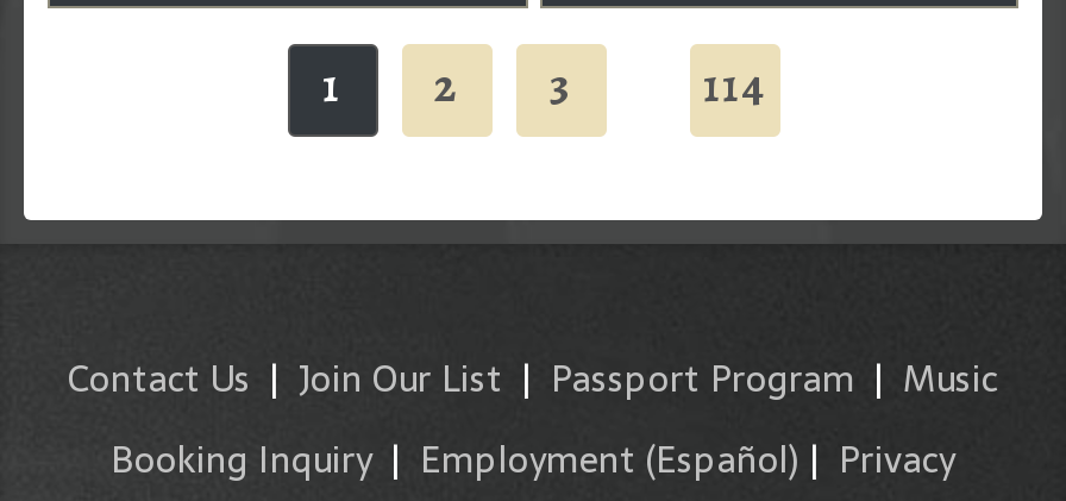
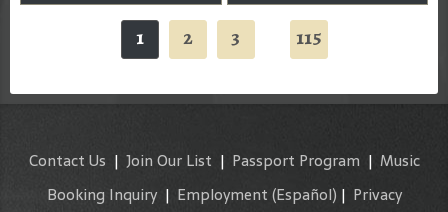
[703,54,765,118] 114 -> [295,24,321,51] 115

